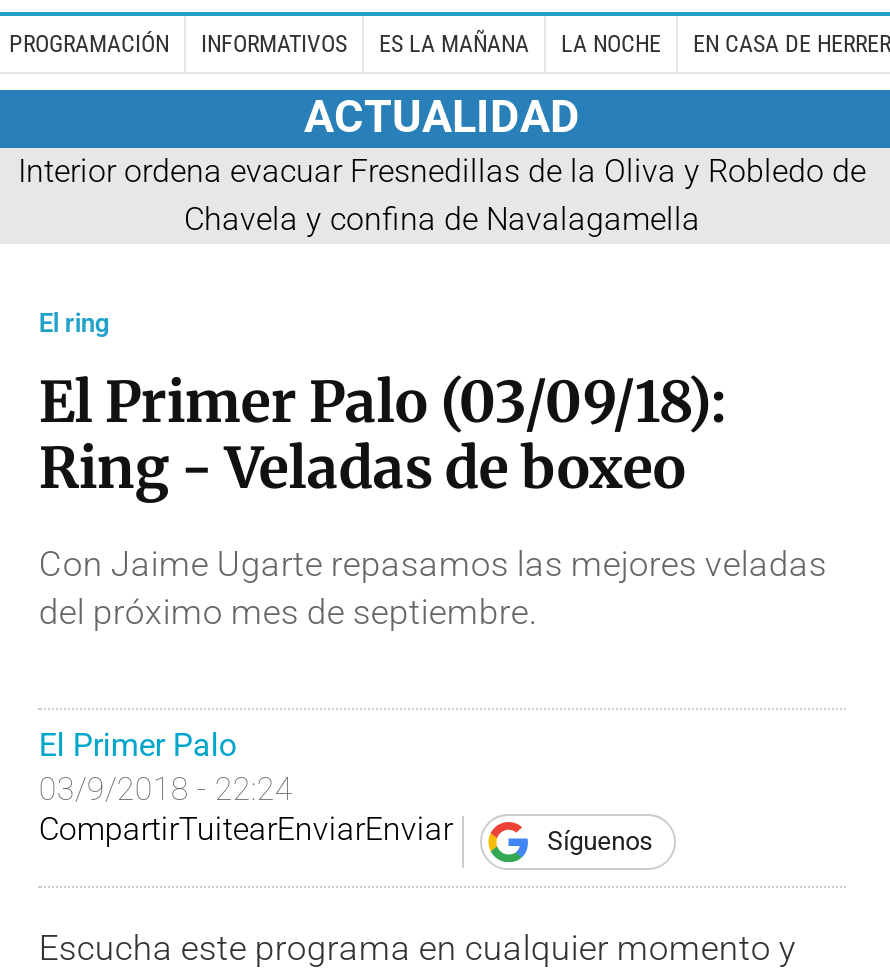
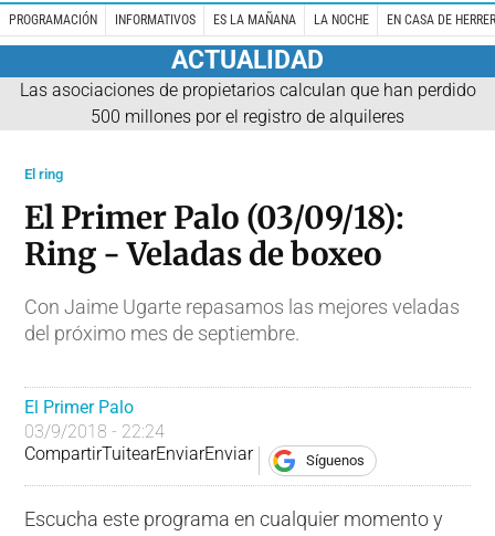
[18,151,866,237] Interior ordena evacuar Fresnedillas de la Oliva y Robledo de | Chavela y confina de Navalagamella -> [19,79,476,127] Las asociaciones de propietarios calculan que han perdido | 500 millones por el registro de alquileres

